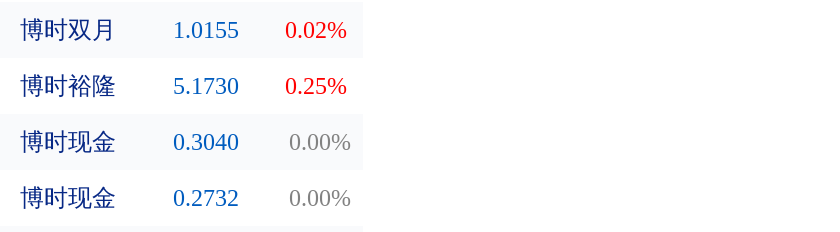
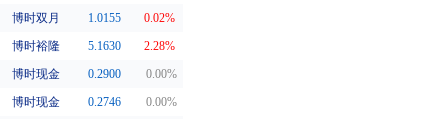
[173,72,239,100] 5.1730 -> [88,39,121,53] 5.1630
[285,72,347,100] 0.25% -> [144,39,175,53] 2.28%
[173,128,351,156] 0.3040 0.00% -> [88,67,177,81] 0.2900 0.00%
[173,184,351,212] 0.2732 0.00% -> [88,95,177,109] 0.2746 0.00%

